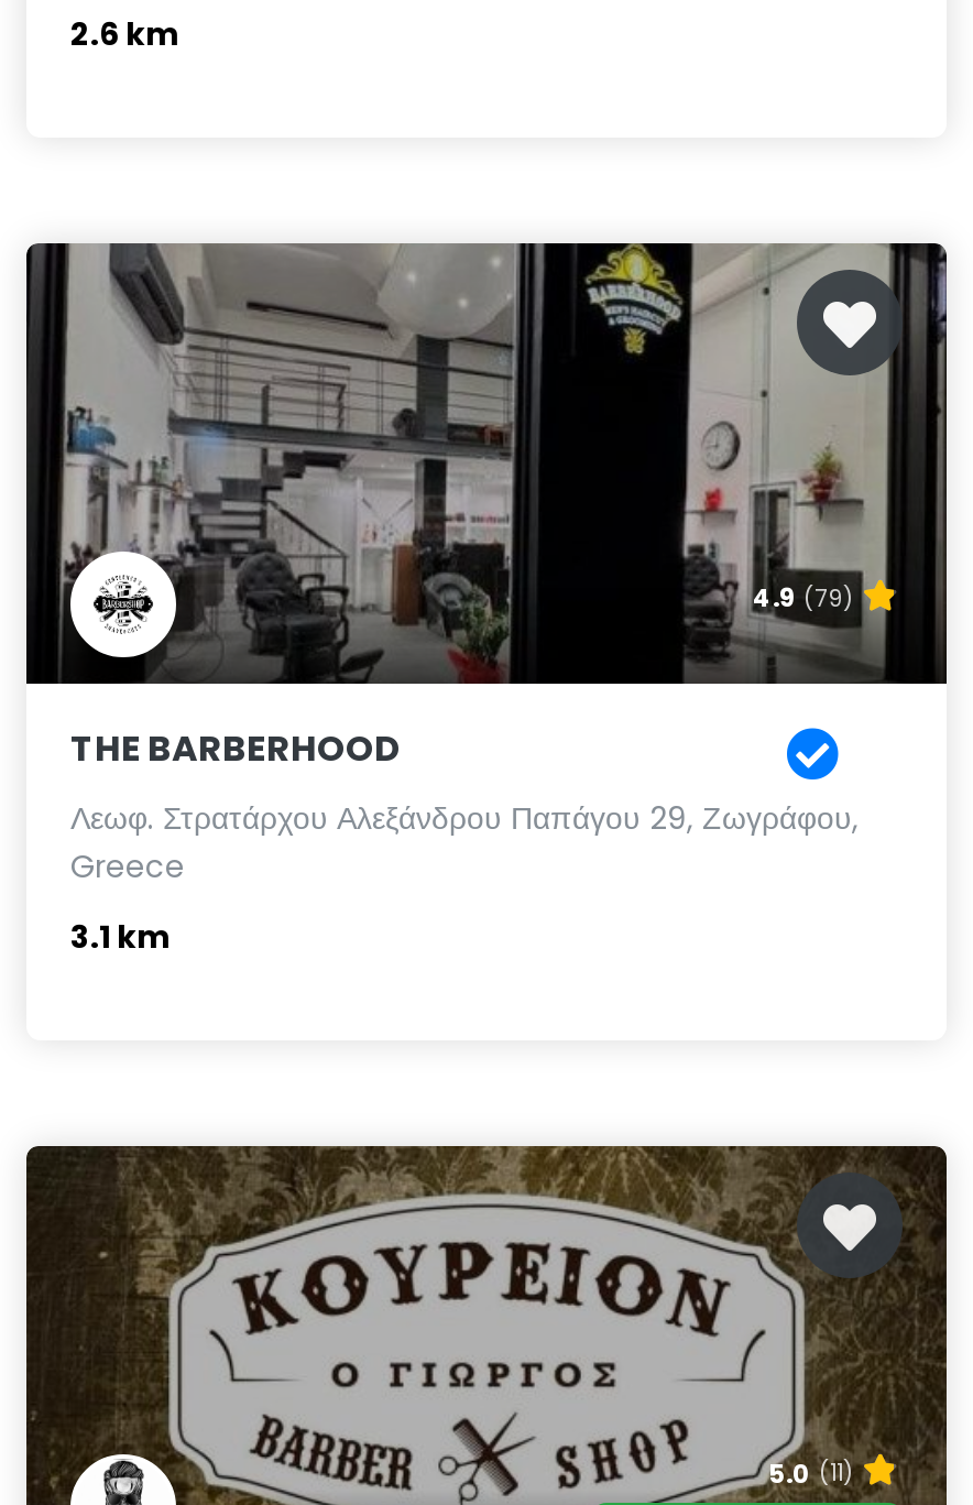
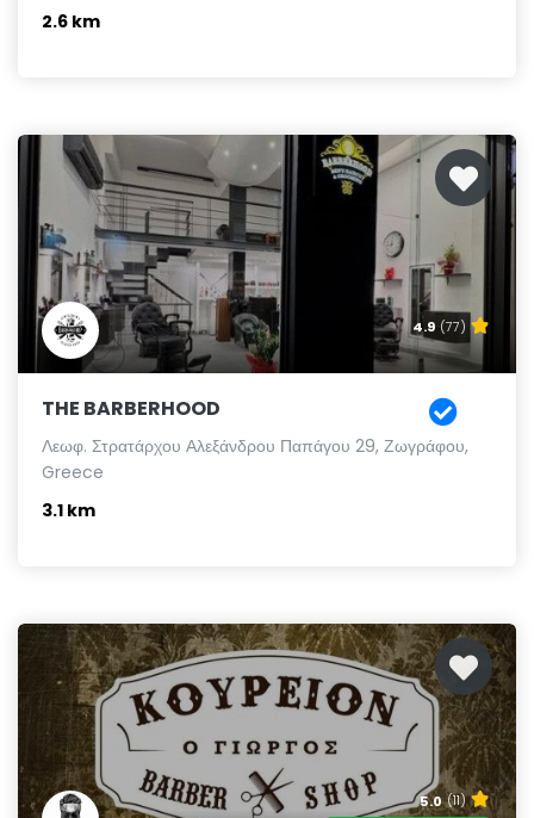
[753,581,854,616] 4.9 (79) -> [412,318,466,337] 4.9 (77)

